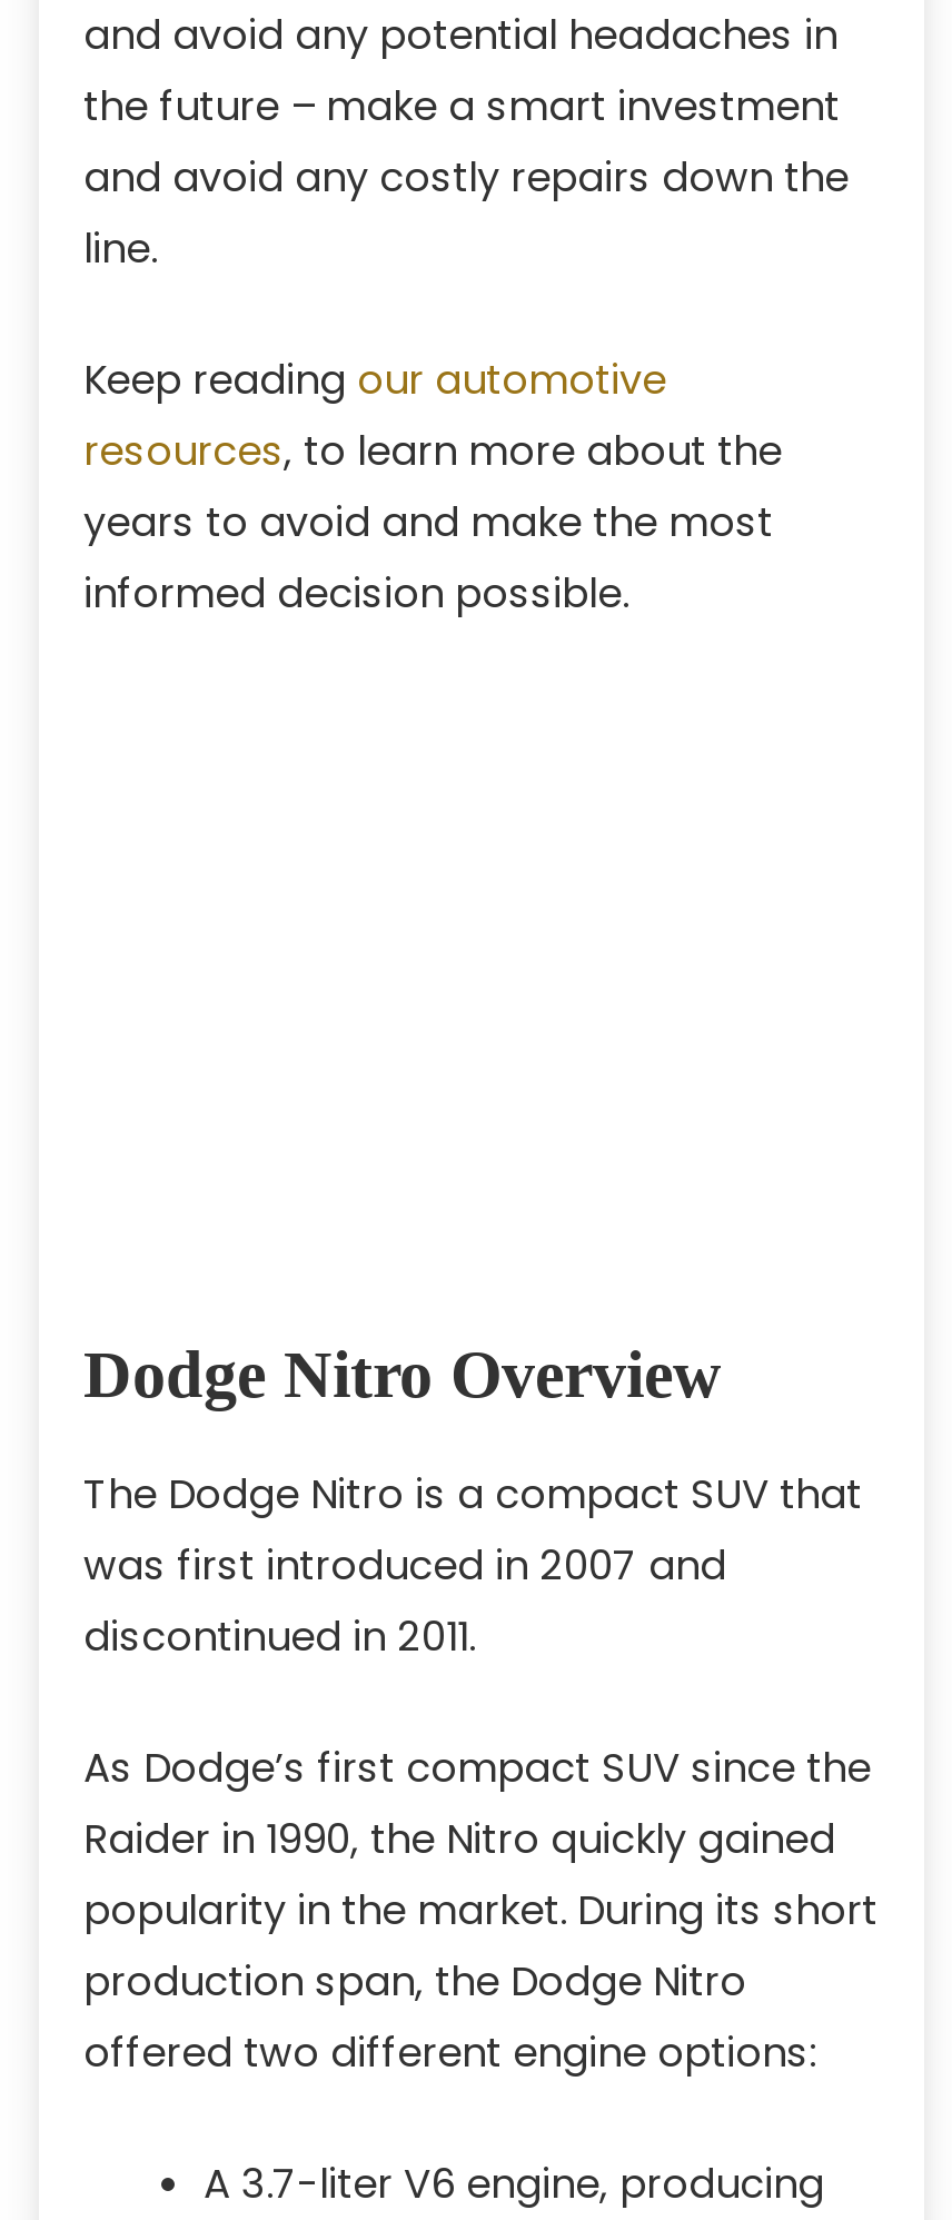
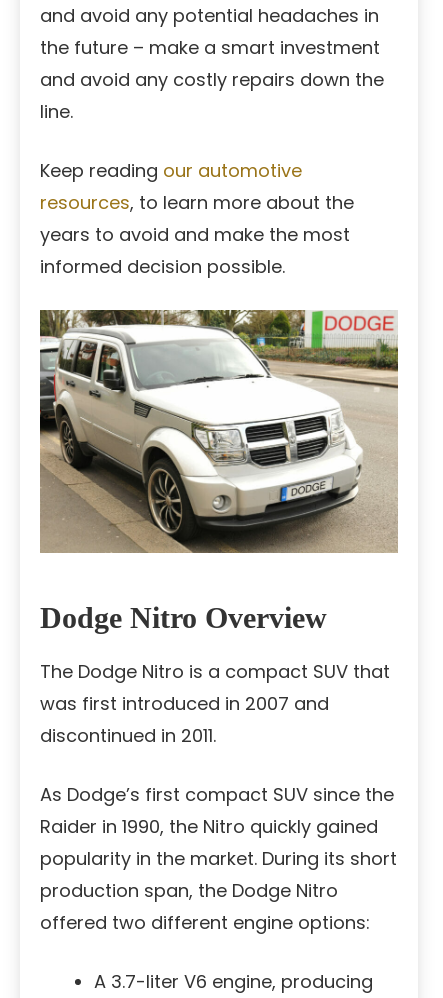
none -> [39,309,399,554] [image]

